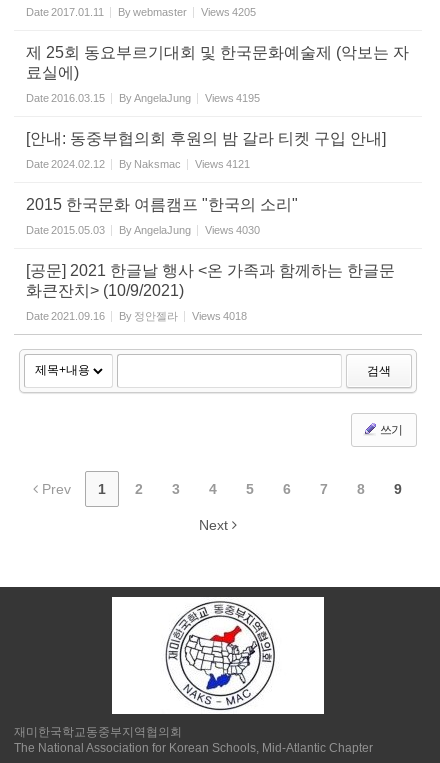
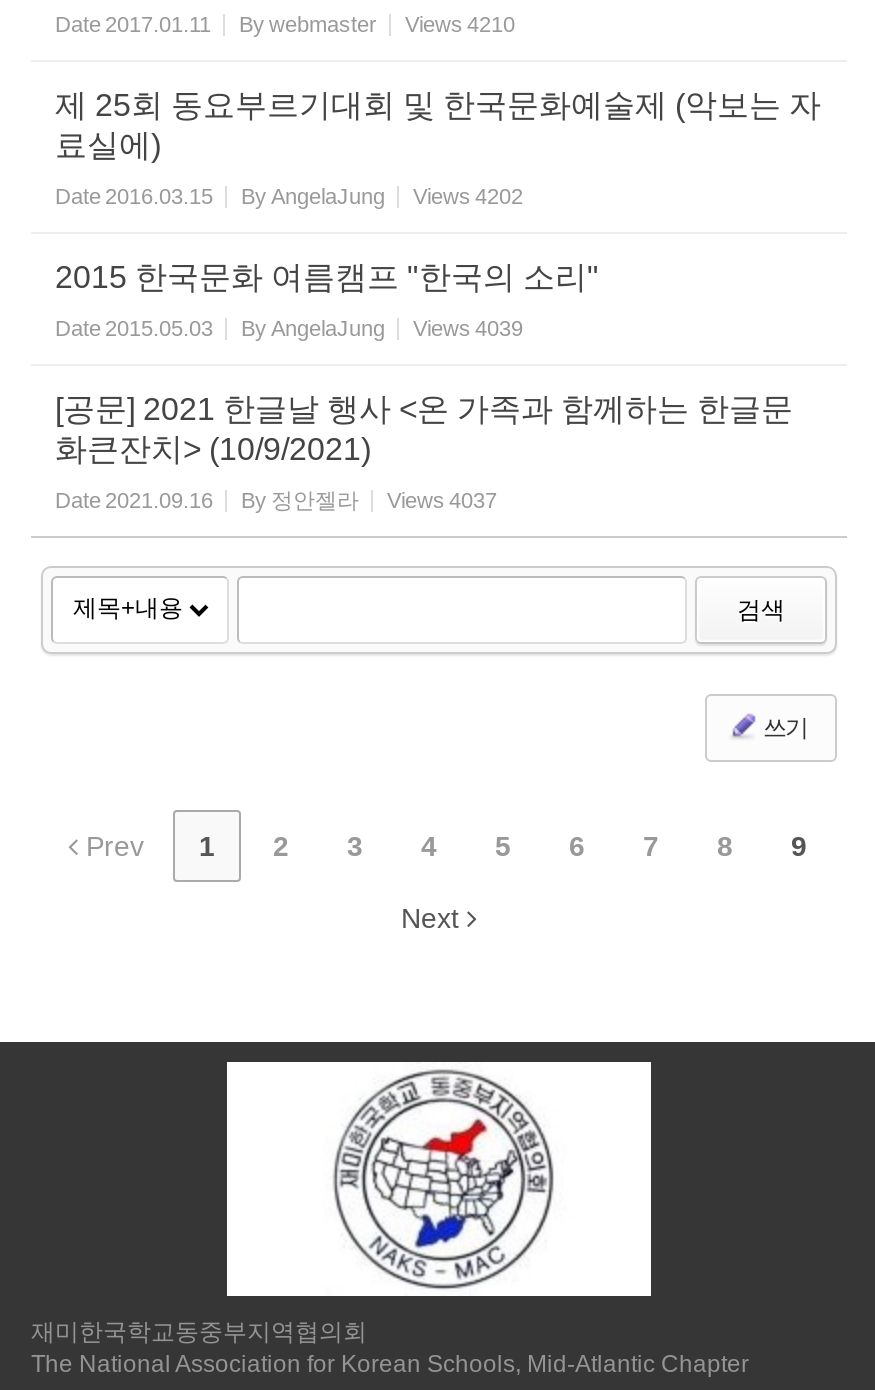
[26,5,256,17] Date 2017.01.11 By webmaster Views 4205 -> [55,11,515,35] Date 2017.01.11 By webmaster Views 4210
[26,91,386,169] Views 4195 | [안내: 동중부협의회 후원의 밤 갈라 티켓 구입 안내] | Date 2024.02.12 | By Naksmac | Views 4121 -> [413,183,523,207] Views 4202
[26,223,260,235] Date 2015.05.03 By AngelaJung Views 4030 -> [55,315,523,339] Date 2015.05.03 By AngelaJung Views 4039
[26,309,247,321] Date 2021.09.16 By 정안젤라 Views 4018 -> [55,487,497,511] Date 2021.09.16 By 정안젤라 Views 4037

